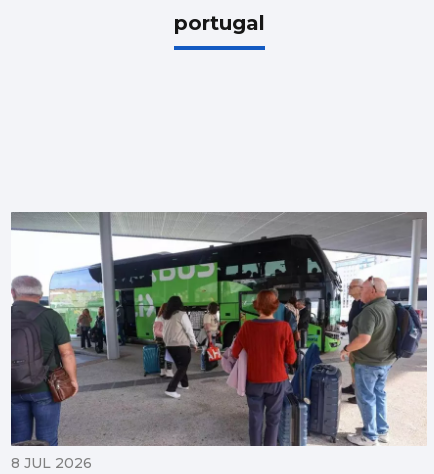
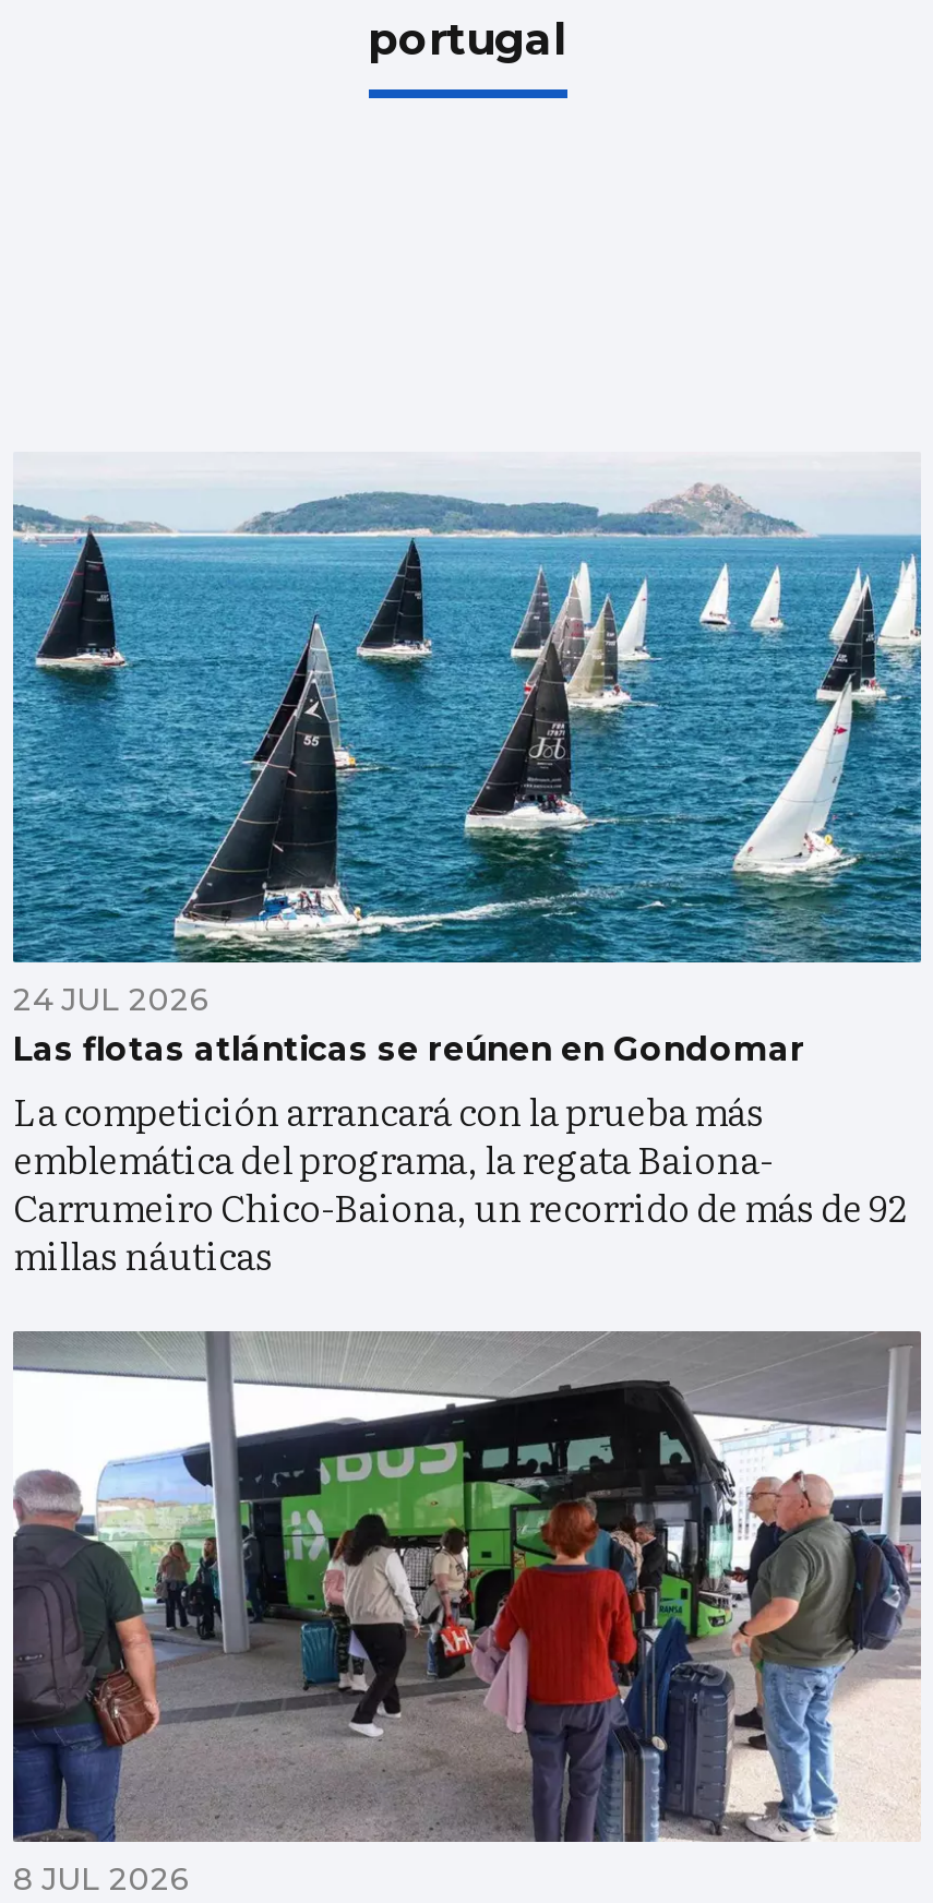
none -> [11,480,923,1280] [image] | 24 JUL 2026 | Las flotas atlánticas se reúnen en Gondomar | La competición arrancará con la prueba más | emblemática del programa, la regata Baiona- | Carrumeiro Chico-Baiona, un recorrido de más de 92 | millas náuticas

